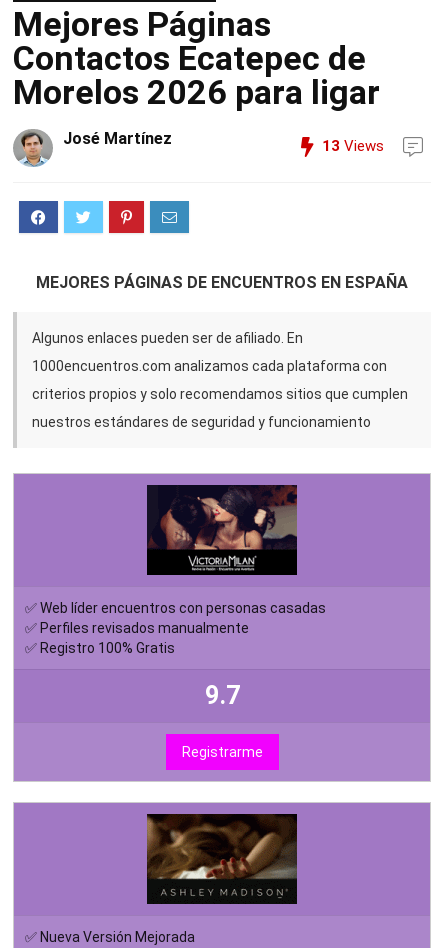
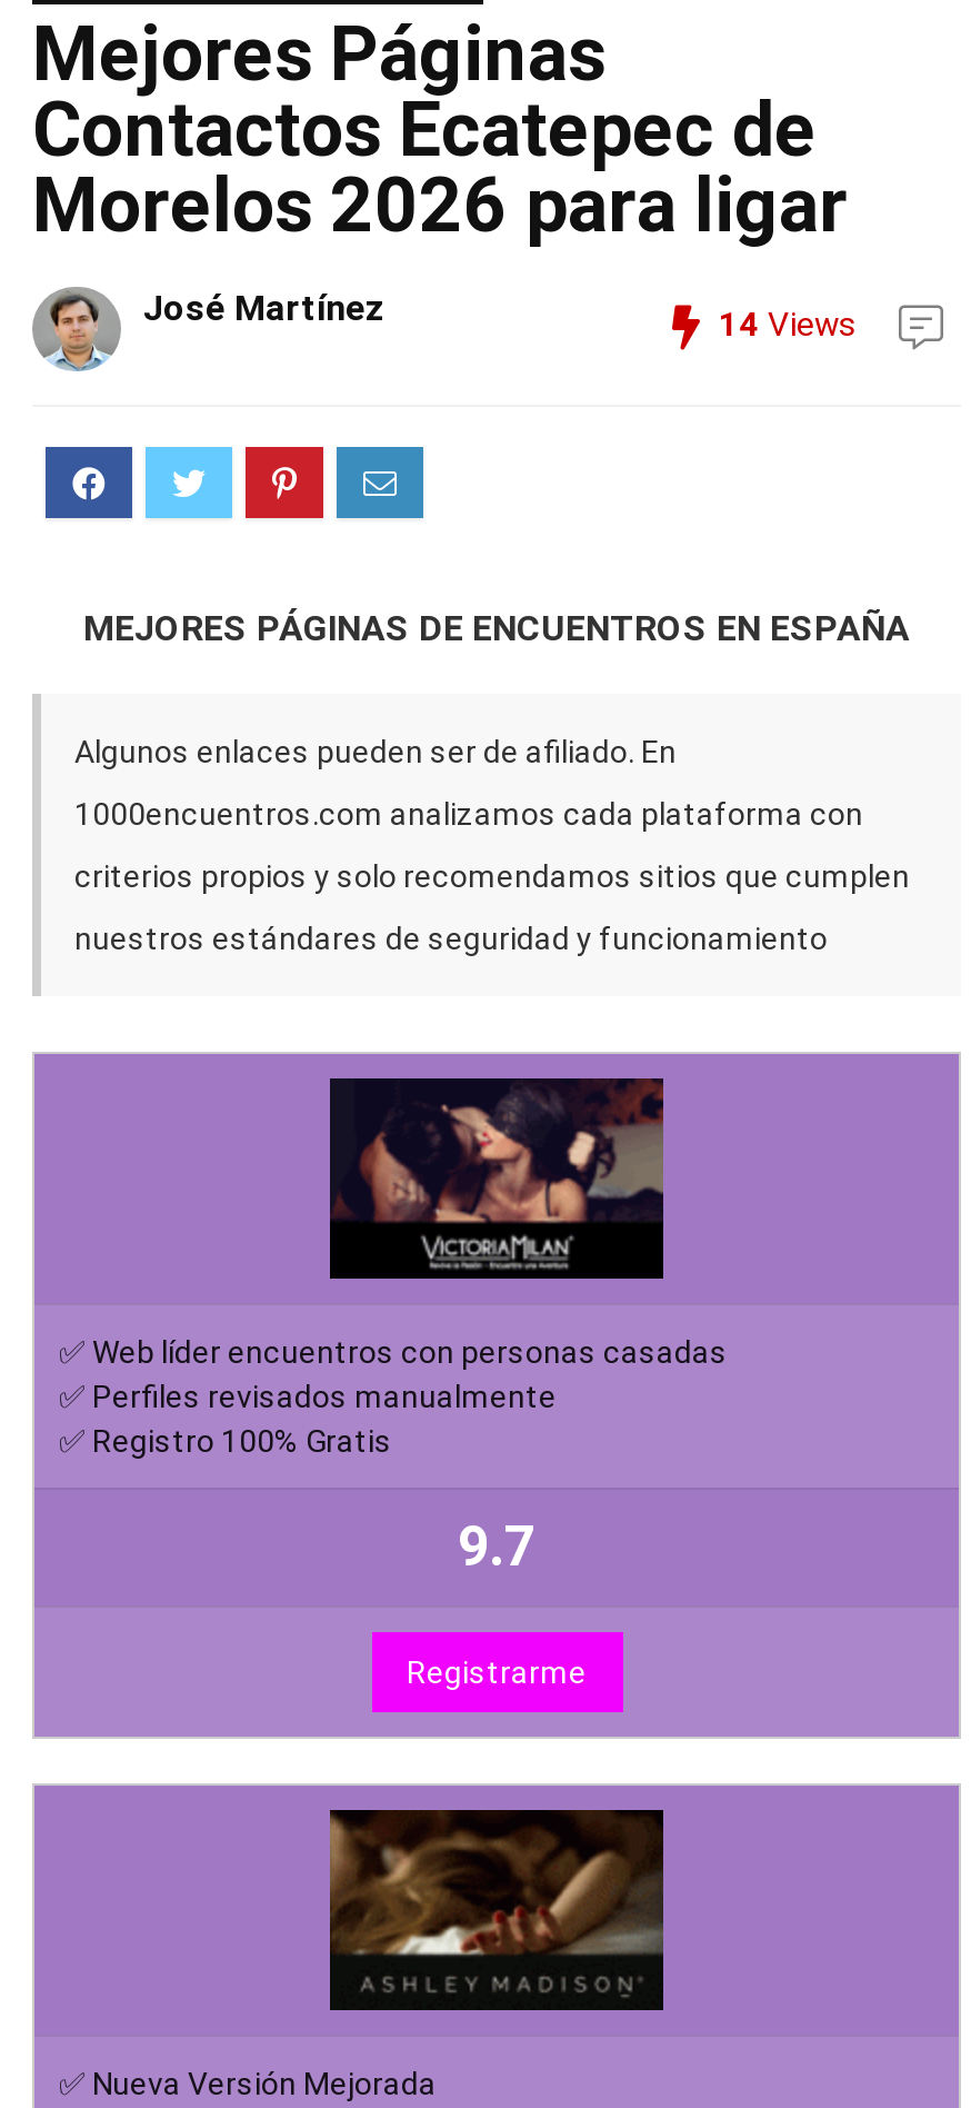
[322,137,384,155] 13 Views -> [719,305,857,345] 14 Views

